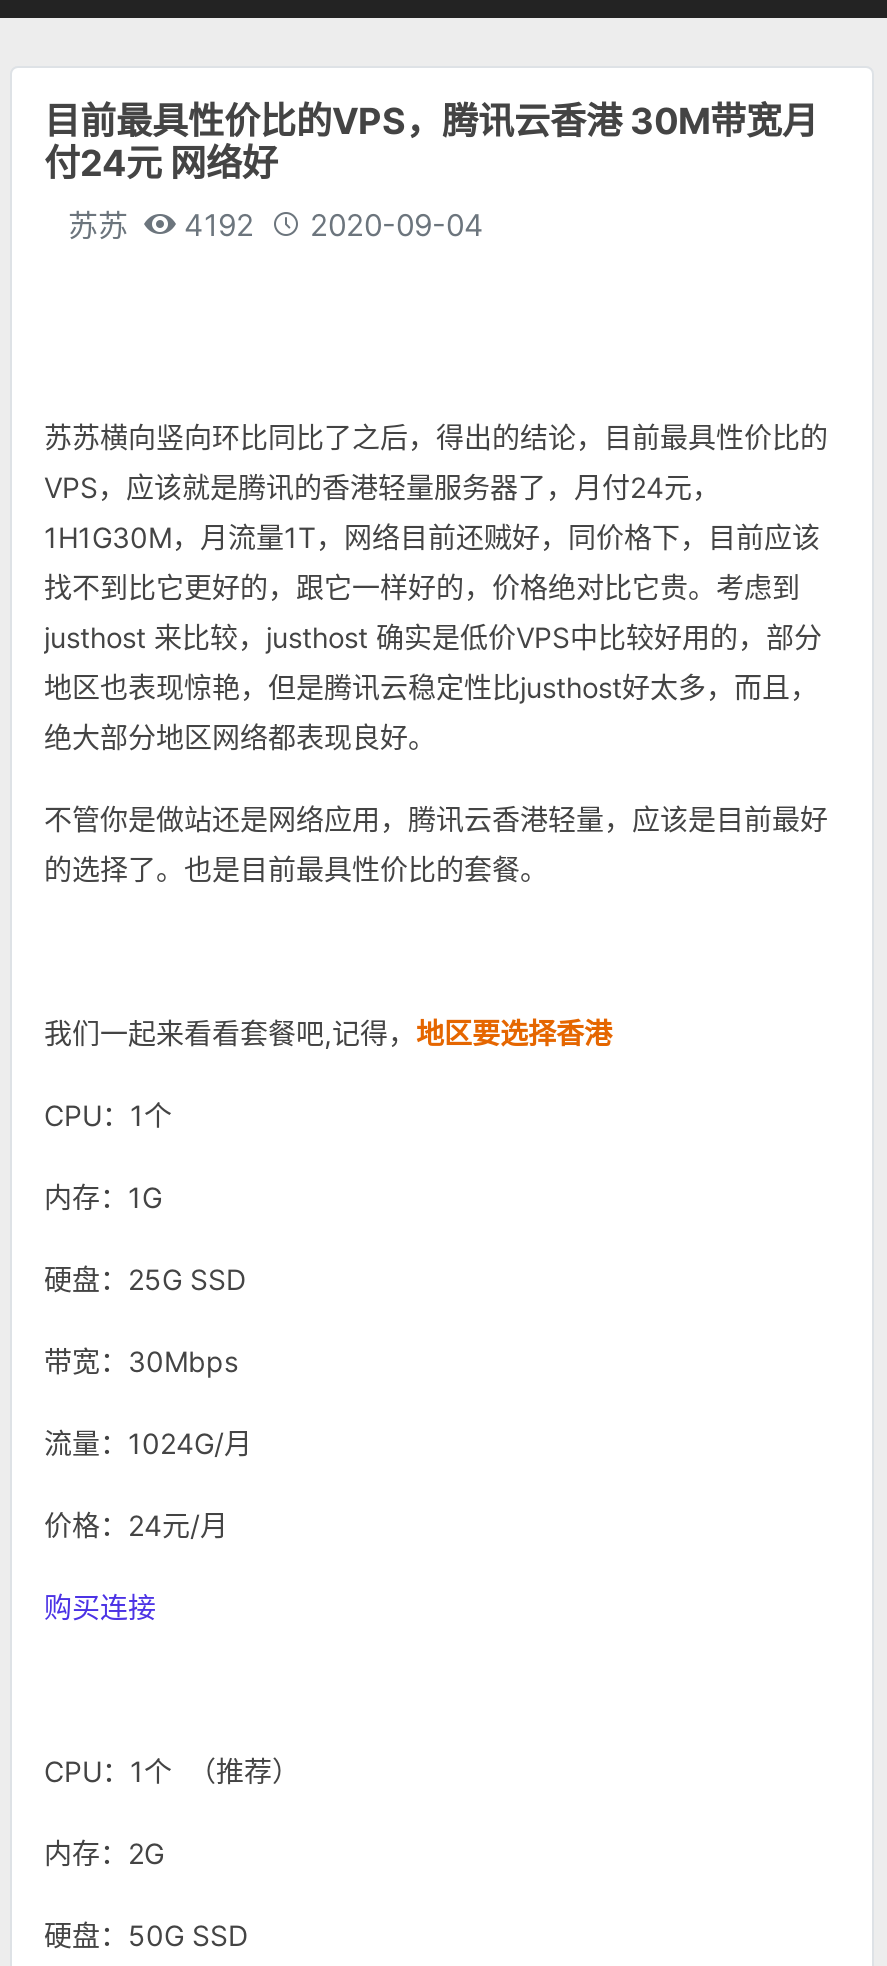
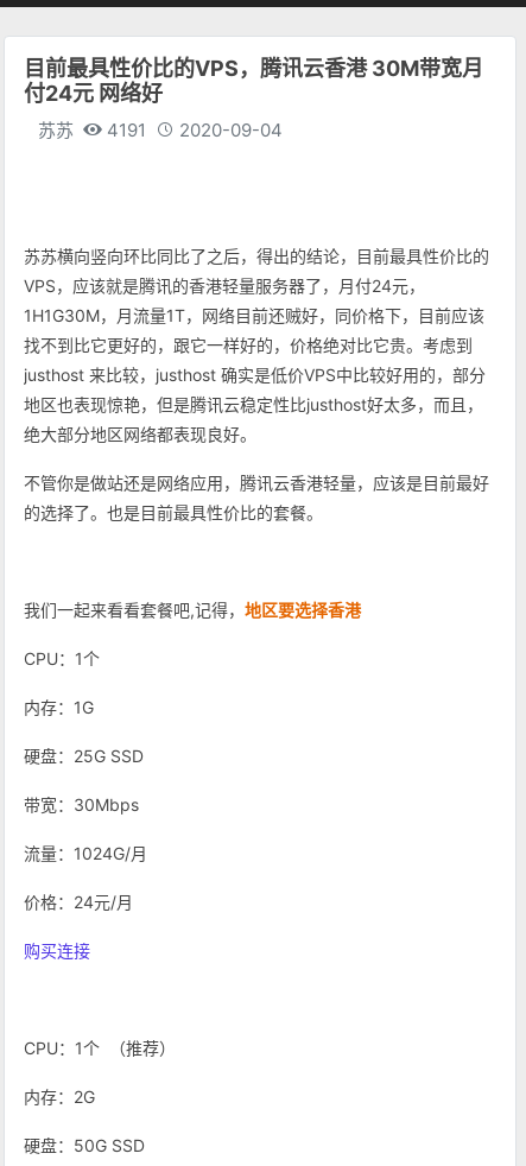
[68,206,484,244] 苏苏 4192 2020-09-04 -> [38,119,283,141] 苏苏 4191 2020-09-04

